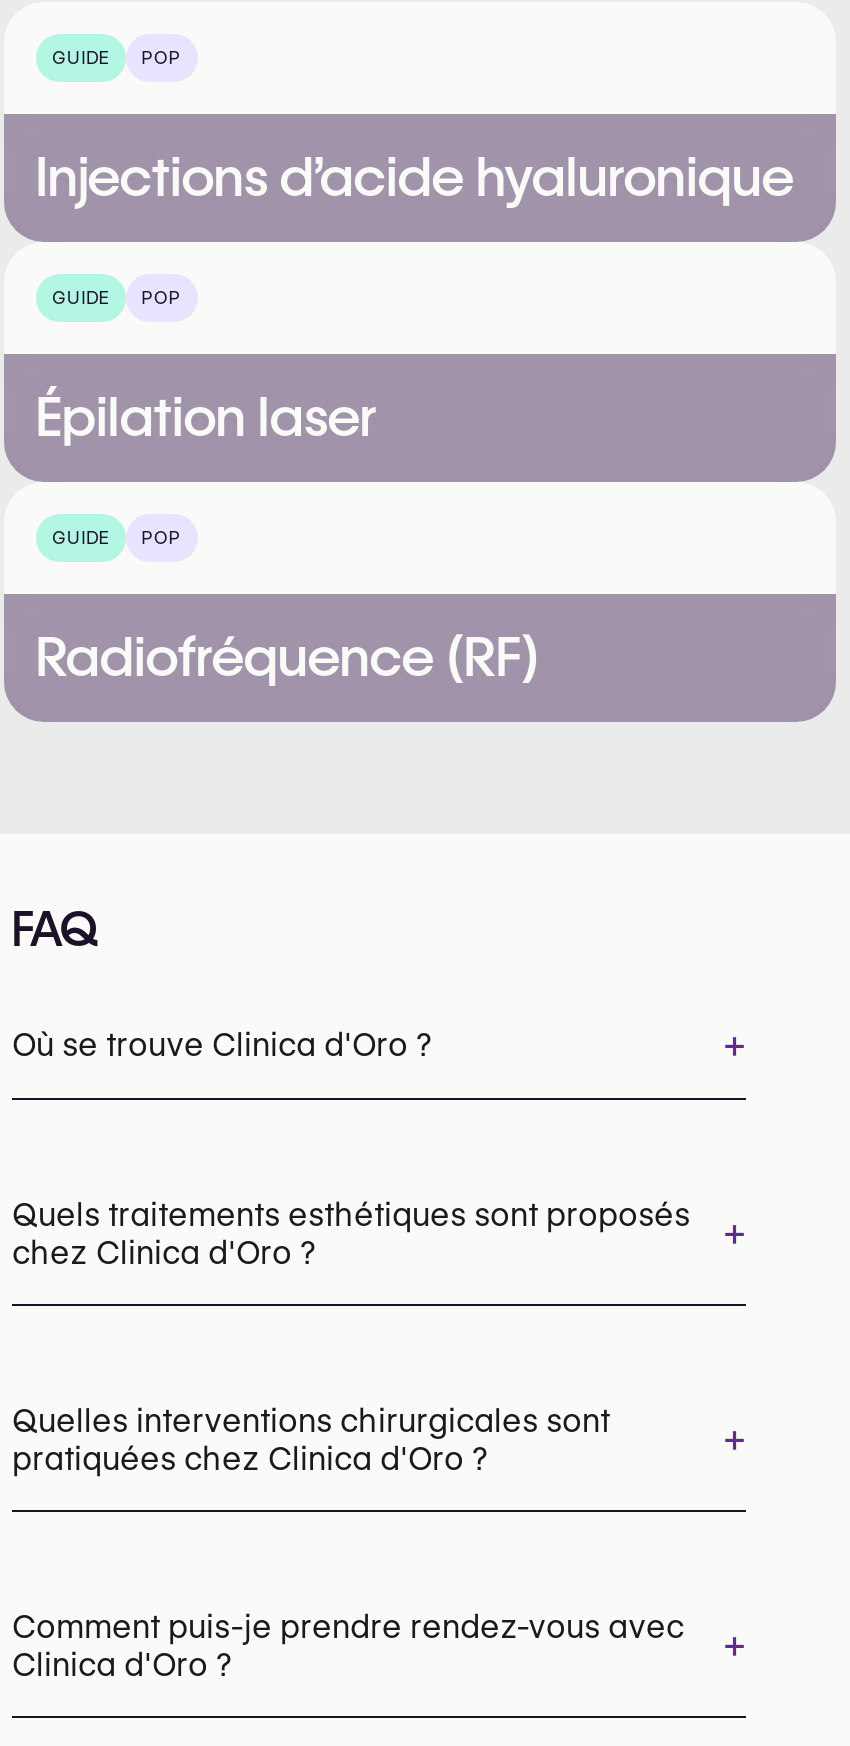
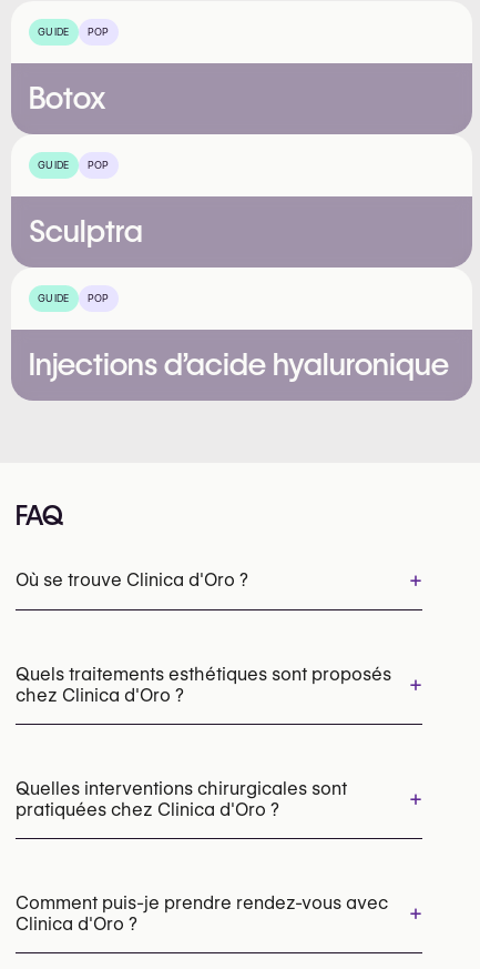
[36,143,794,209] Injections d’acide hyaluronique -> [29,79,106,116] Botox
[36,383,378,449] Épilation laser -> [29,213,143,249] Sculptra
[36,623,540,689] Radiofréquence (RF) -> [29,346,449,382] Injections d’acide hyaluronique

